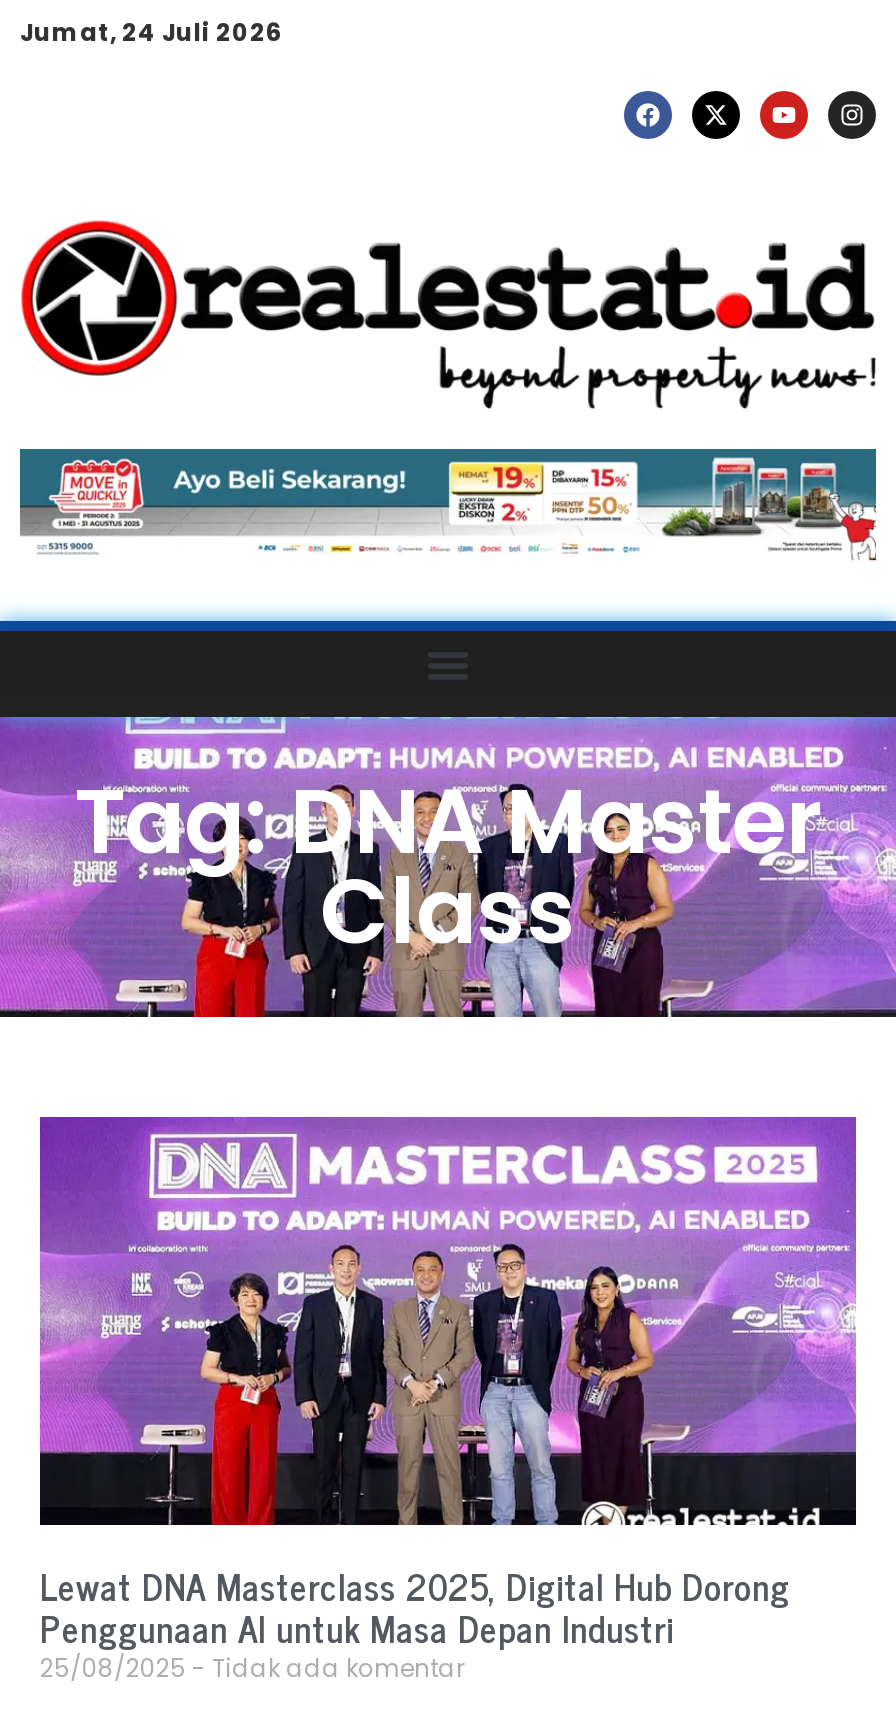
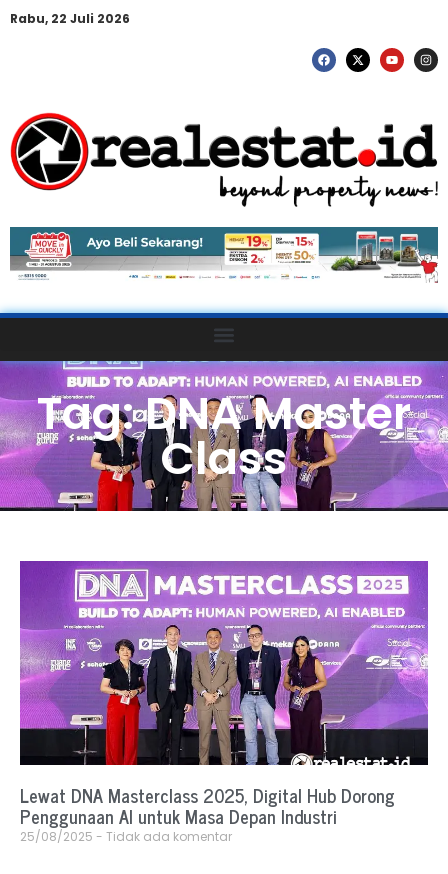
[20,15,282,49] Jumat, 24 Juli 2026 -> [10,10,130,27] Rabu, 22 Juli 2026

